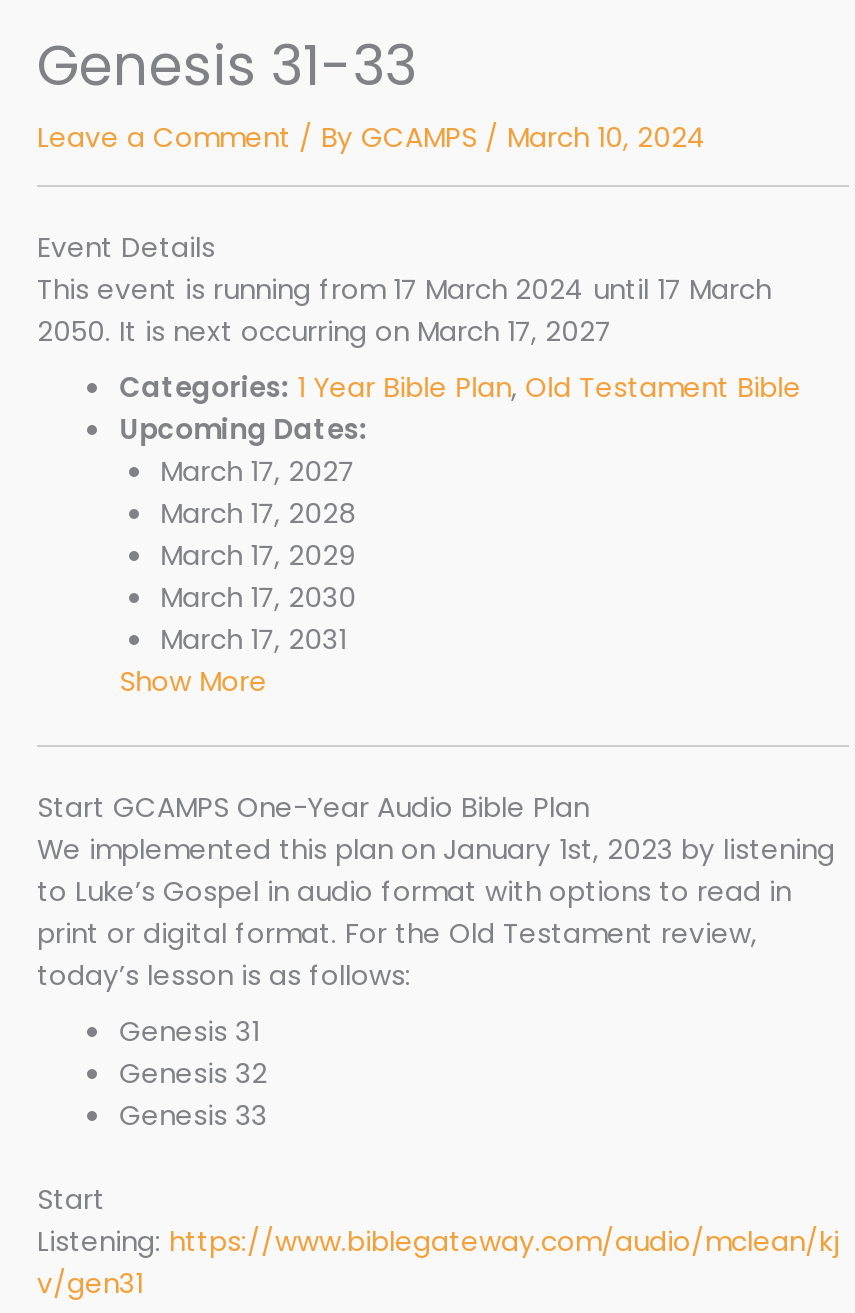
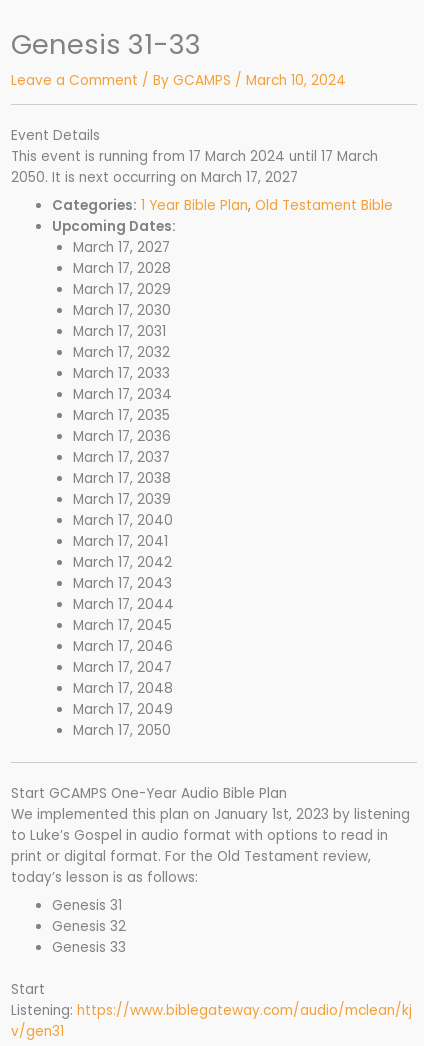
[119,663,267,701] Show More -> [73,343,174,740] March 17, 2032 | March 17, 2033 | March 17, 2034 | March 17, 2035 | March 17, 2036 | March 17, 2037 | March 17, 2038 | March 17, 2039 | March 17, 2040 | March 17, 2041 | March 17, 2042 | March 17, 2043 | March 17, 2044 | March 17, 2045 | March 17, 2046 | March 17, 2047 | March 17, 2048 | March 17, 2049 | March 17, 2050

